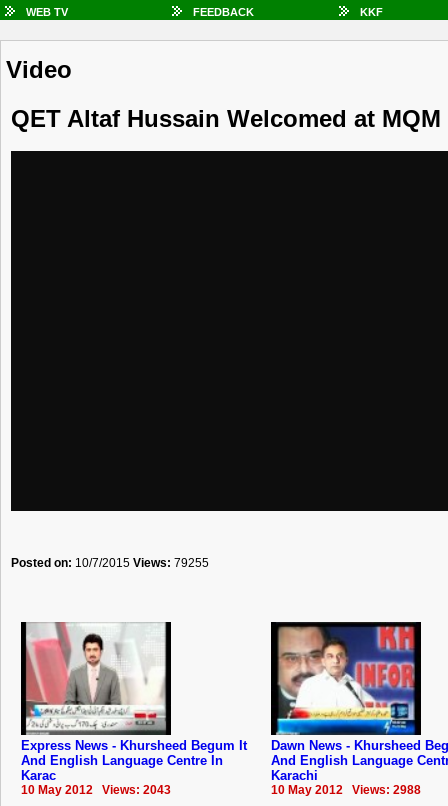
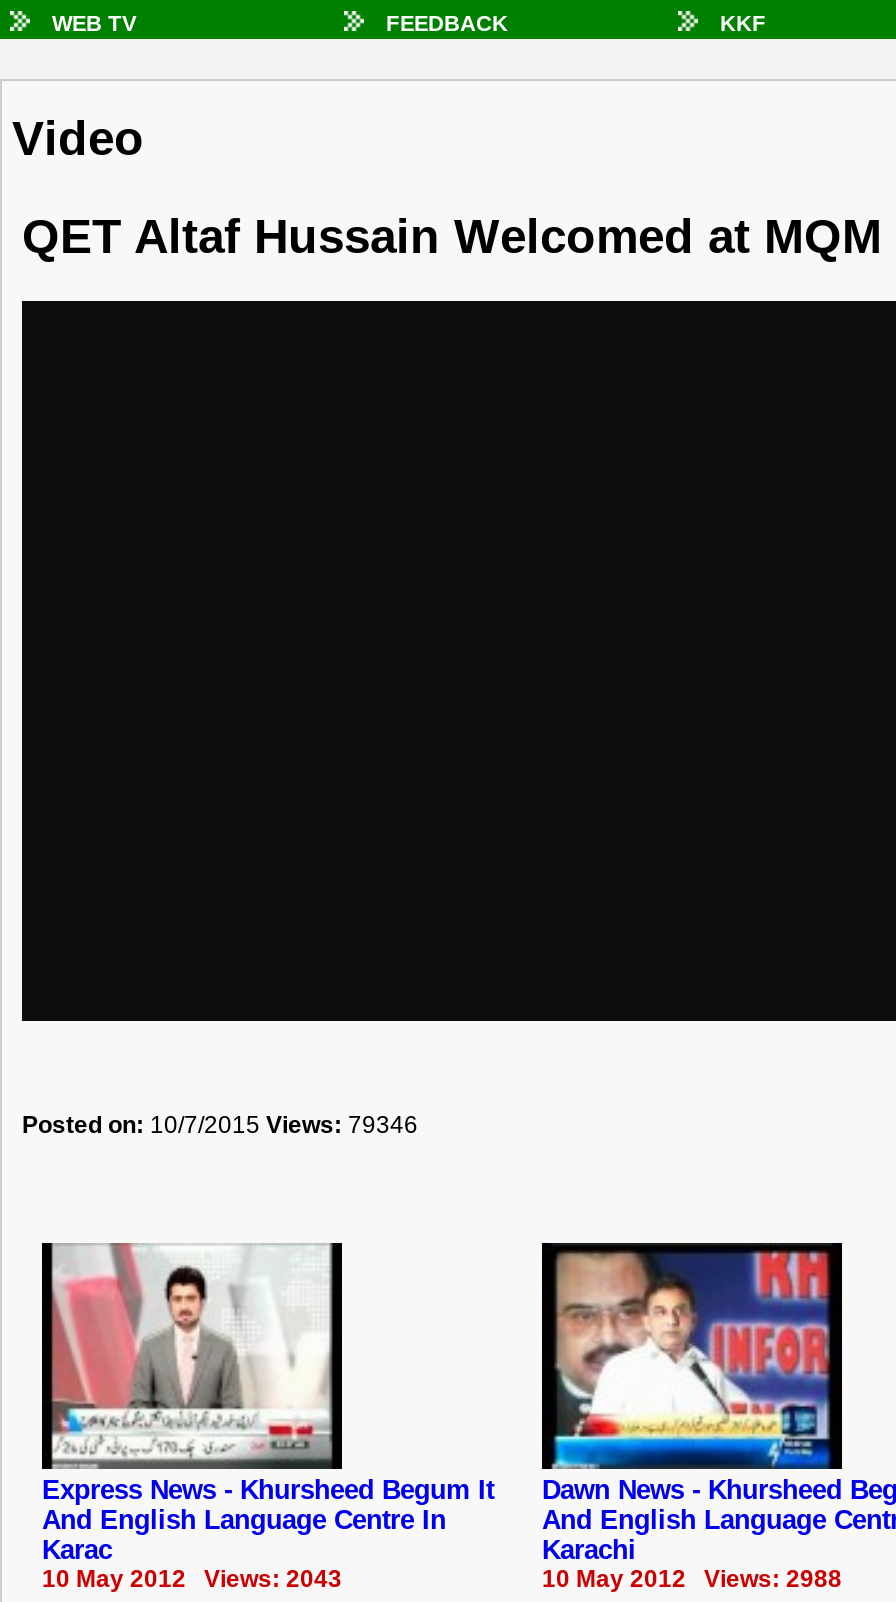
[11,556,209,570] Posted on: 10/7/2015 Views: 79255 -> [22,1111,418,1139] Posted on: 10/7/2015 Views: 79346

